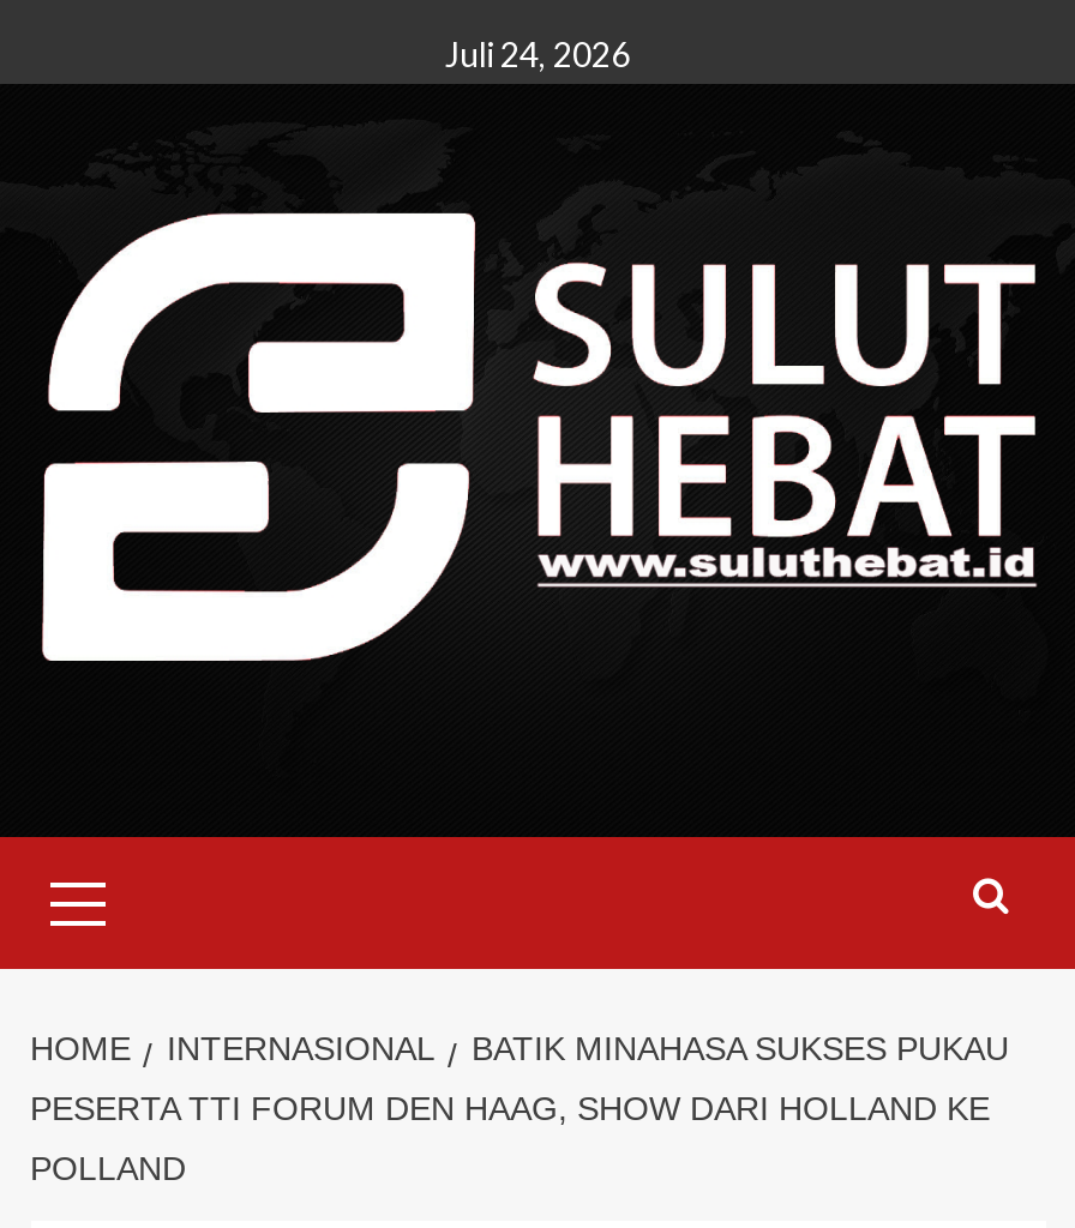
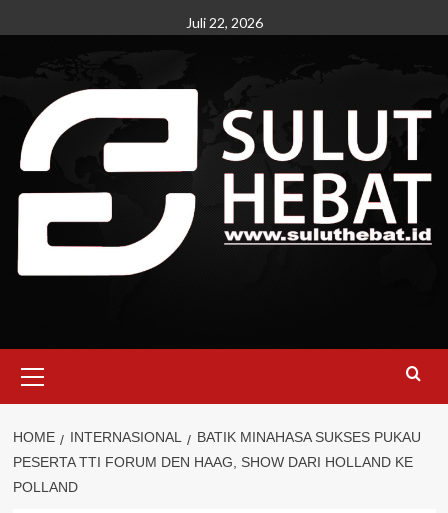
[445,34,630,74] Juli 24, 2026 -> [185,14,262,31] Juli 22, 2026

